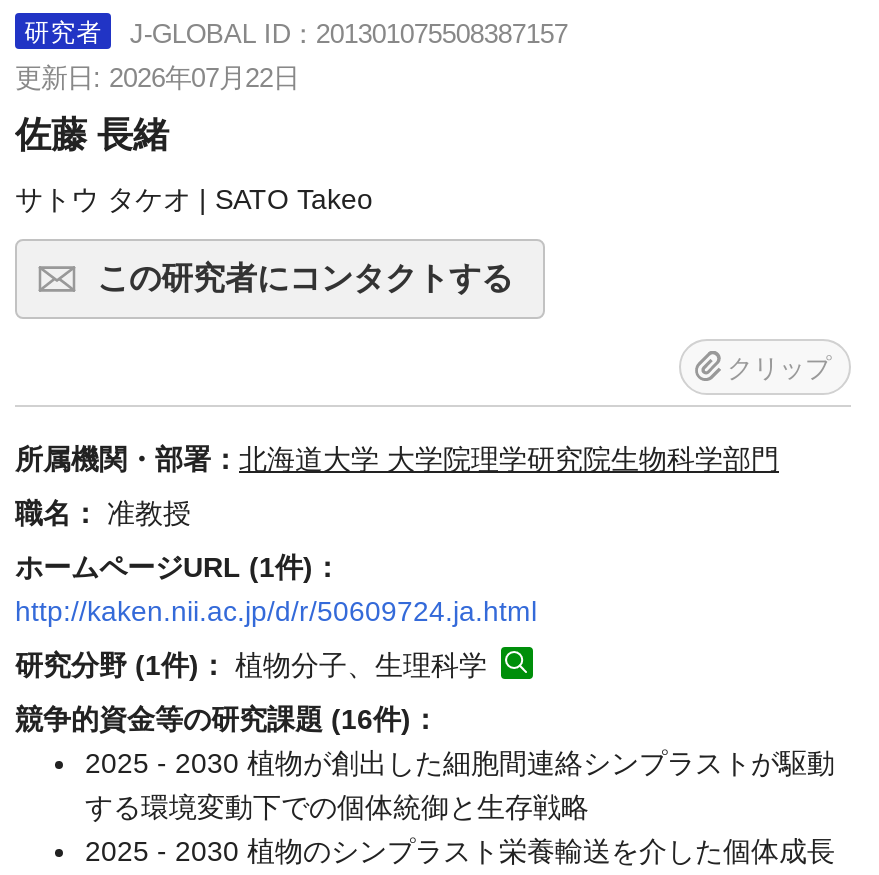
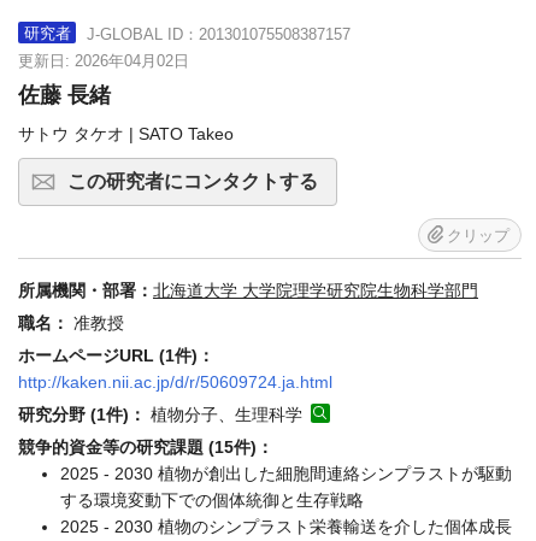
[15,63,299,93] 更新日: 2026年07月22日 -> [18,52,189,70] 更新日: 2026年04月02日
[15,703,439,735] 競争的資金等の研究課題 (16件)： -> [18,437,273,457] 競争的資金等の研究課題 (15件)：

